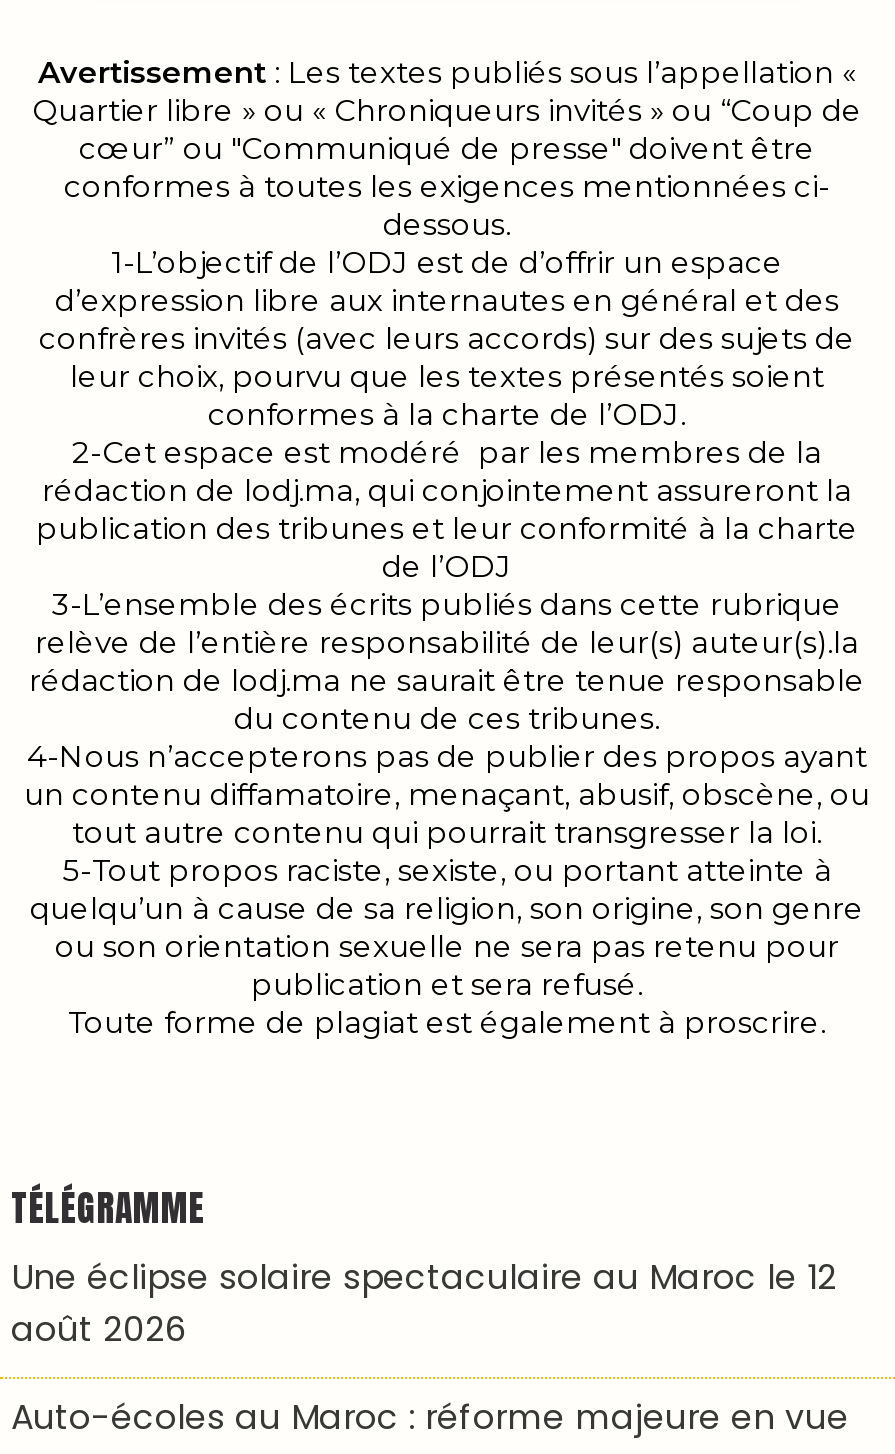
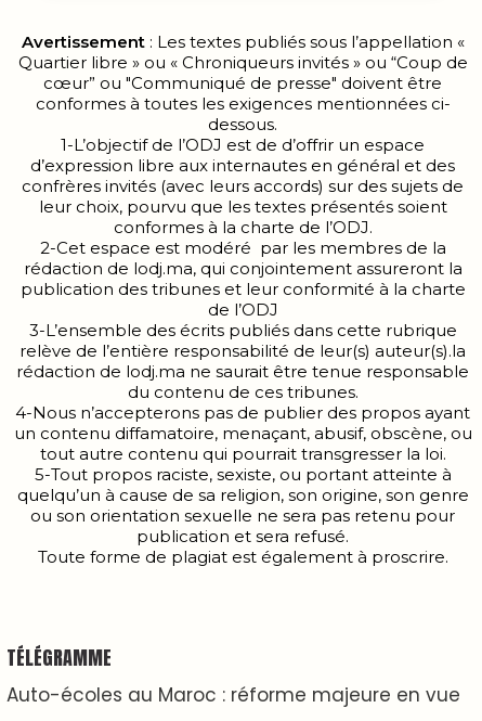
[11,1253,837,1353] Une éclipse solaire spectaculaire au Maroc le 12 | août 2026 -> none

